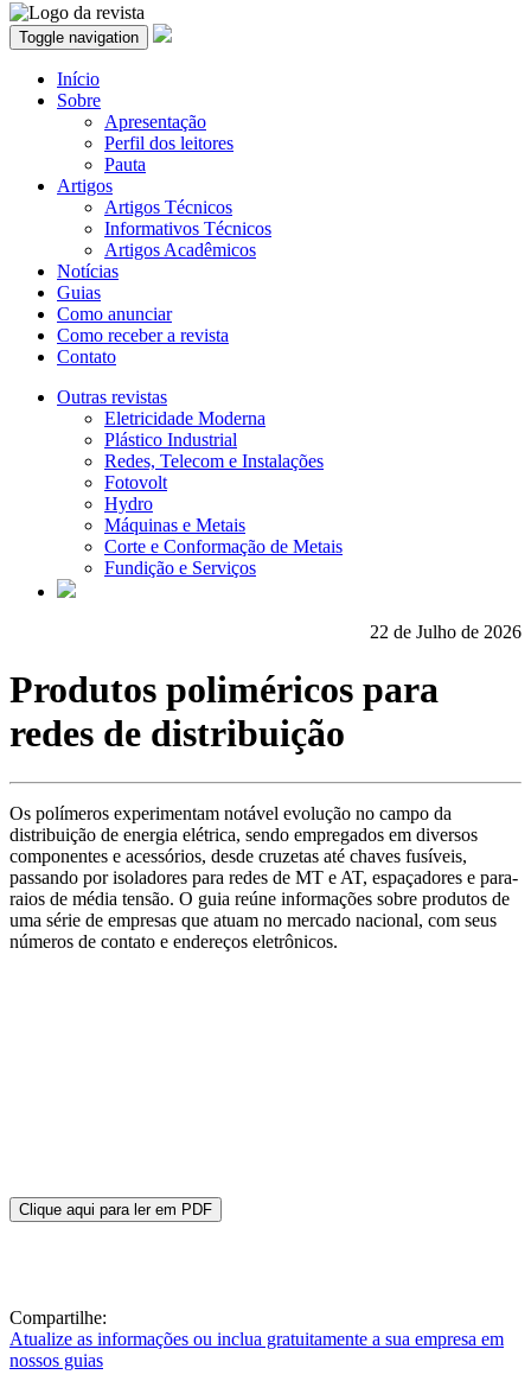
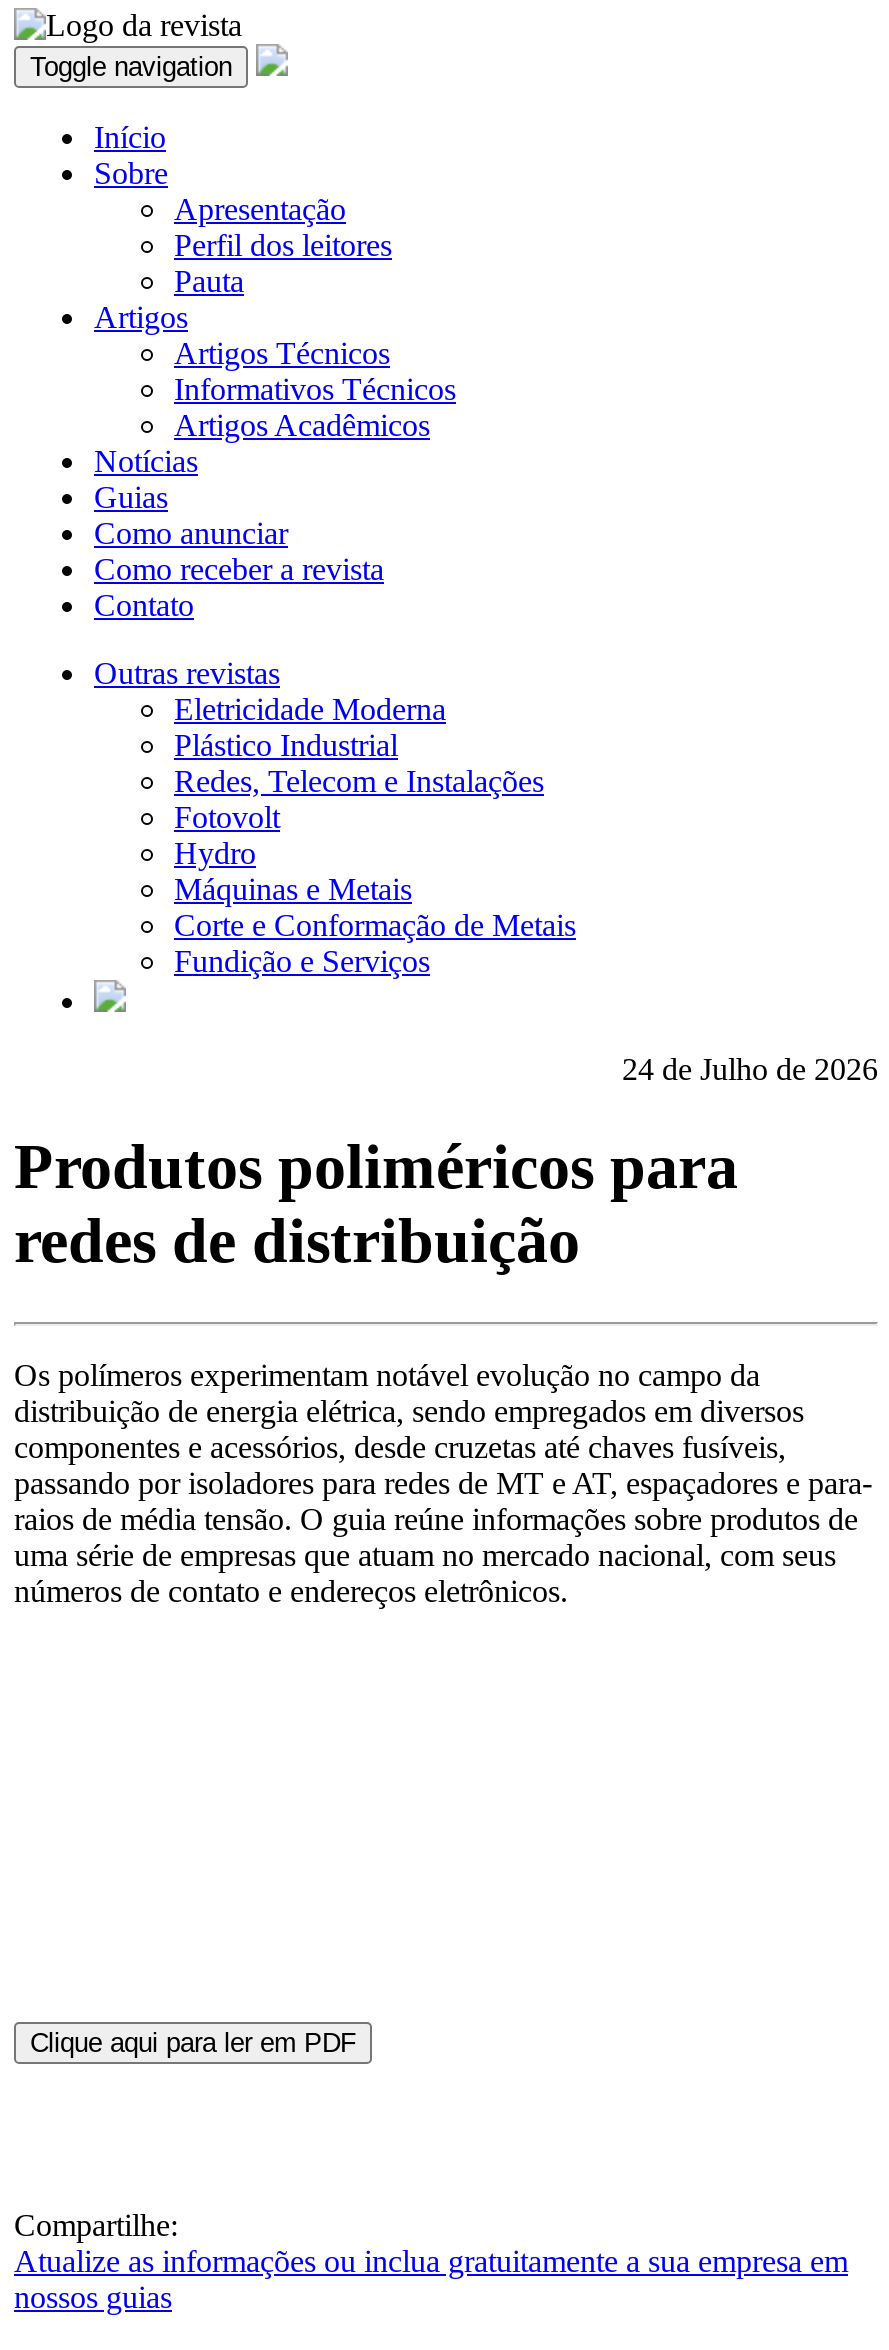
[370,622,522,642] 22 de Julho de 2026 -> [622,1052,878,1086] 24 de Julho de 2026

